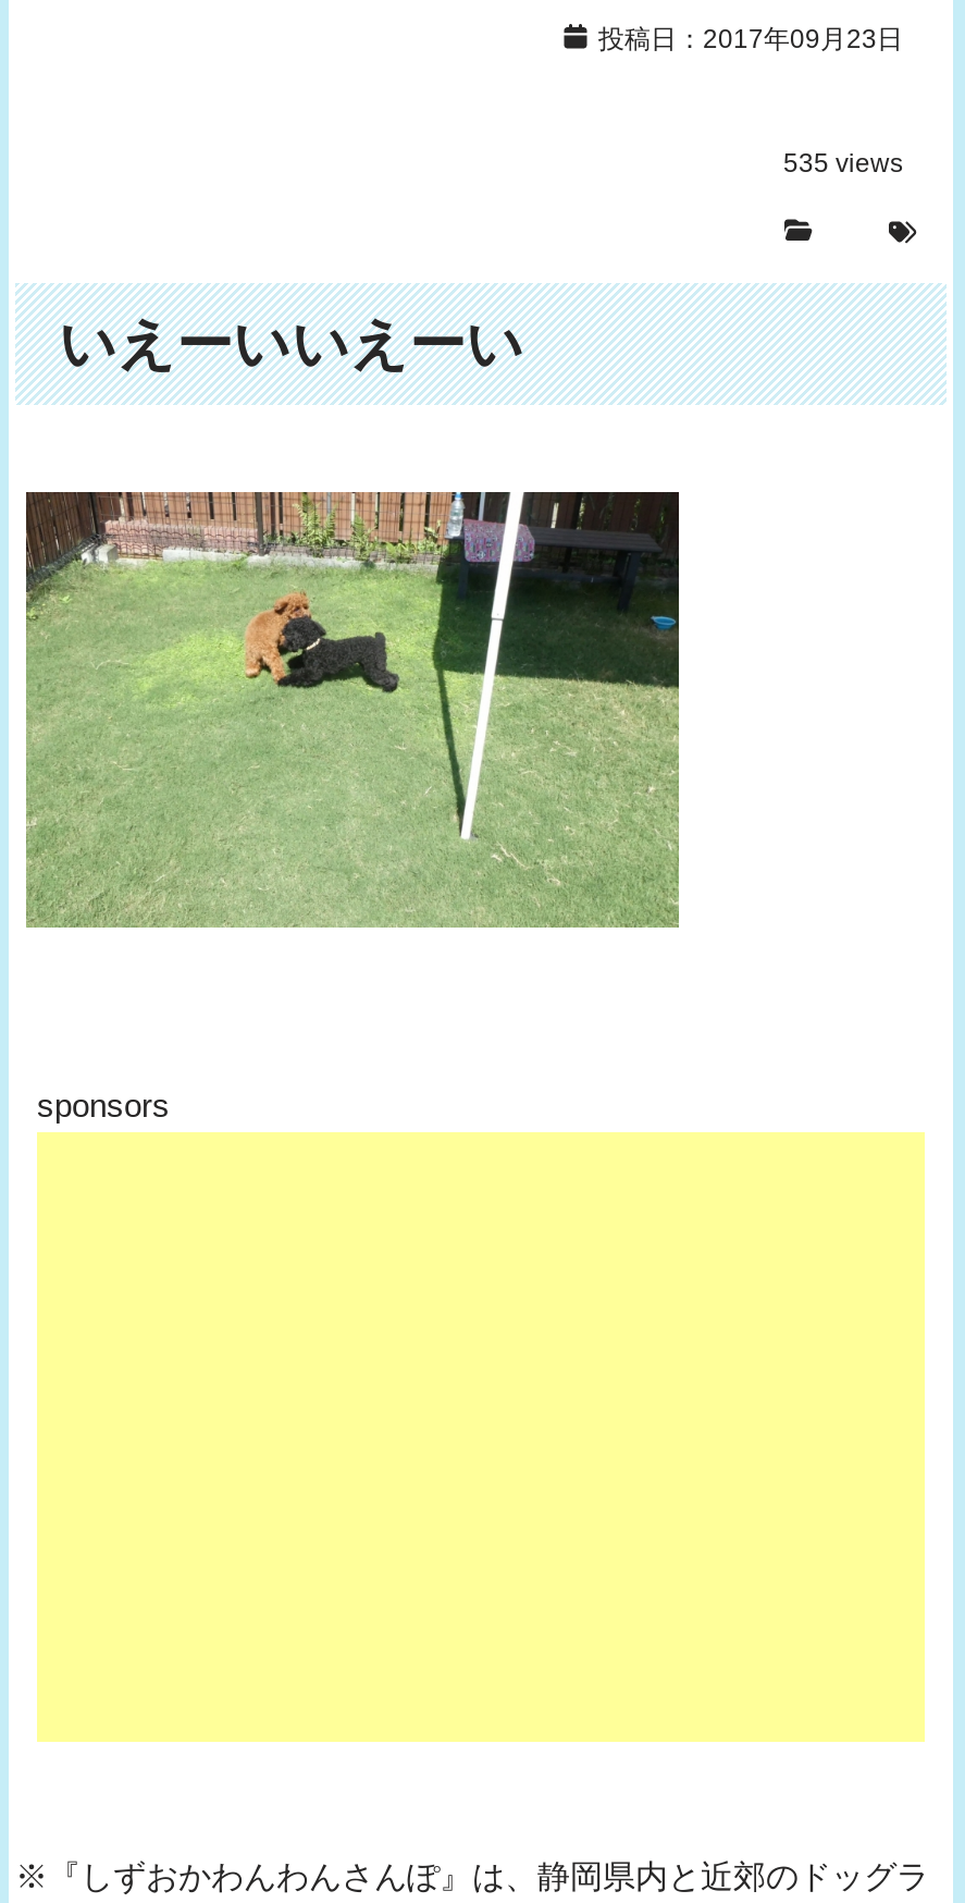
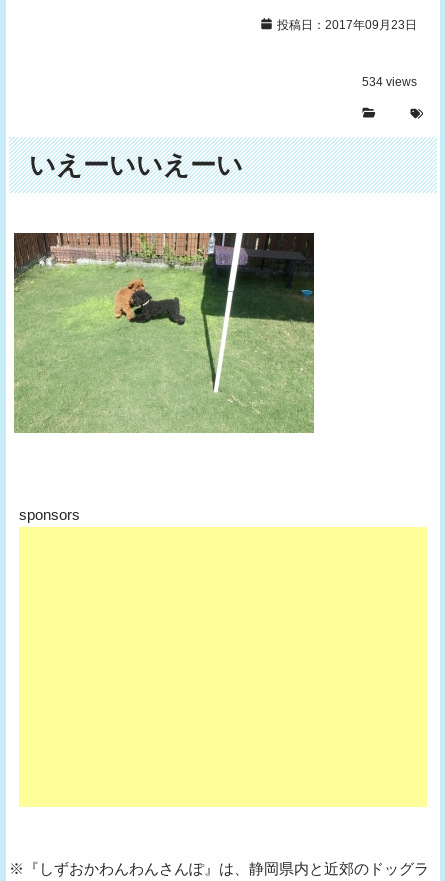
[783,147,903,177] 535 views -> [362,74,417,88] 534 views

